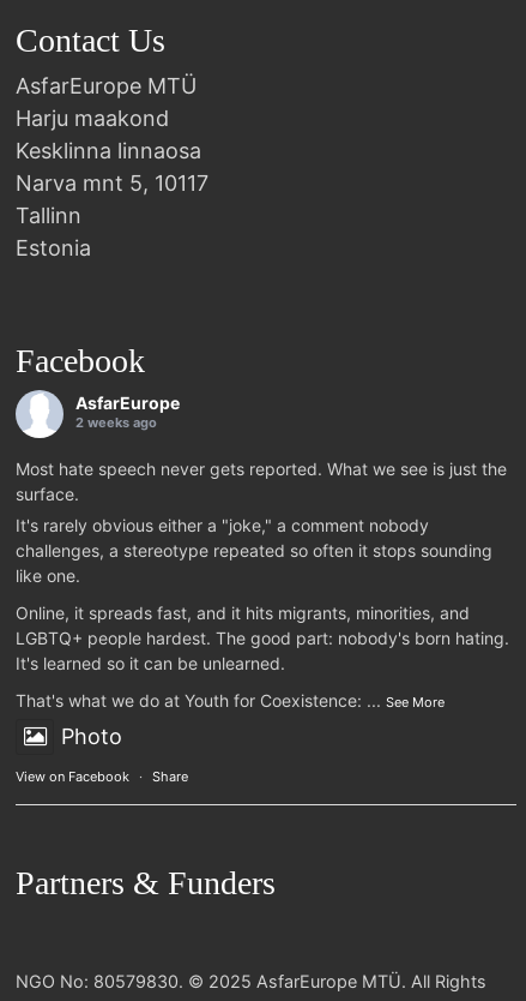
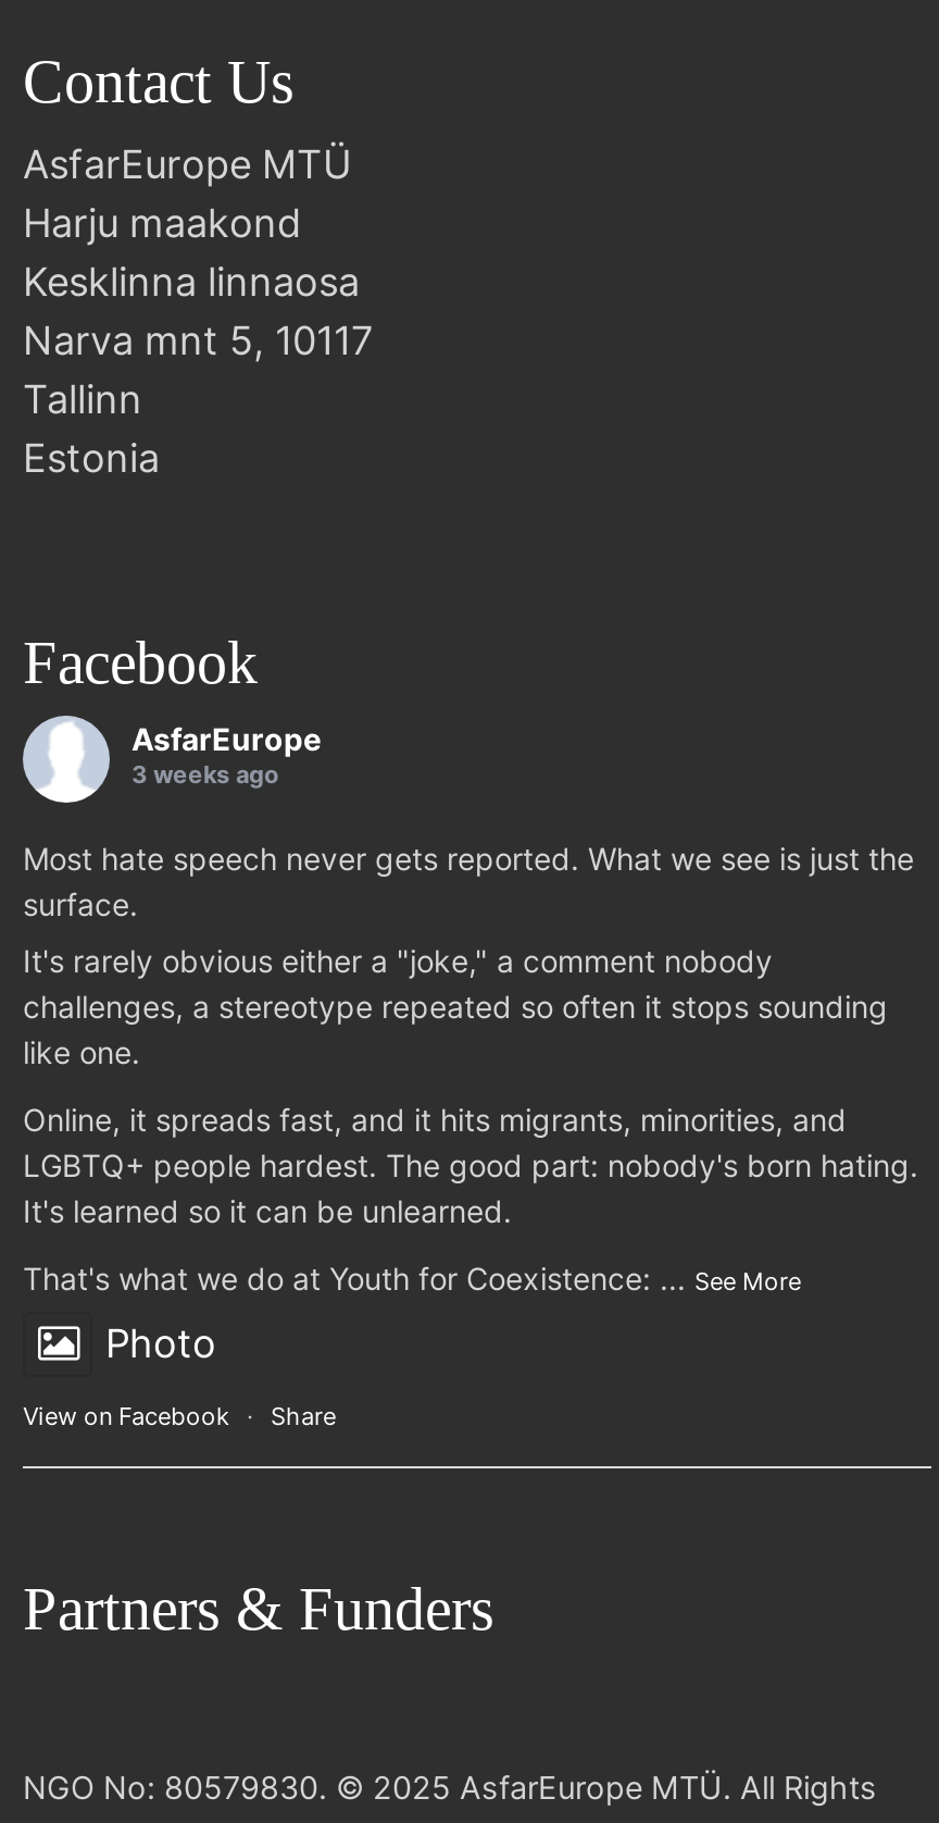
[75,414,157,431] 2 weeks ago -> [132,759,279,790] 3 weeks ago

